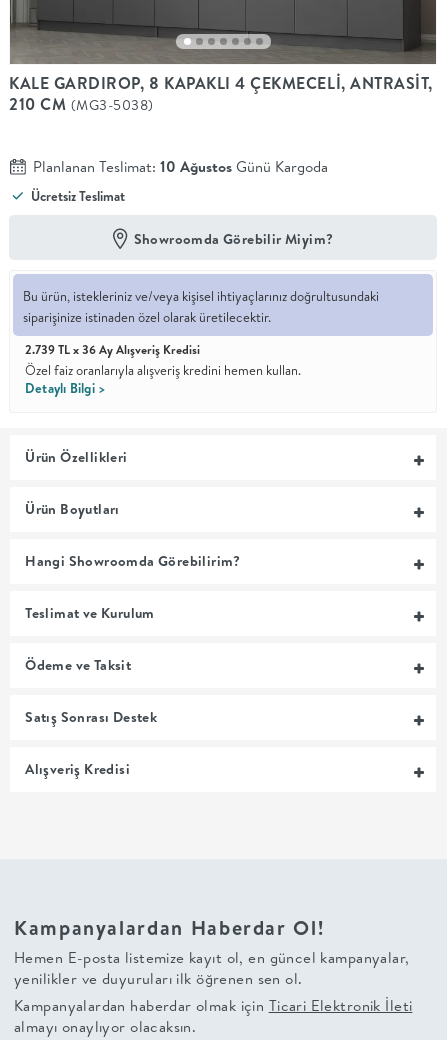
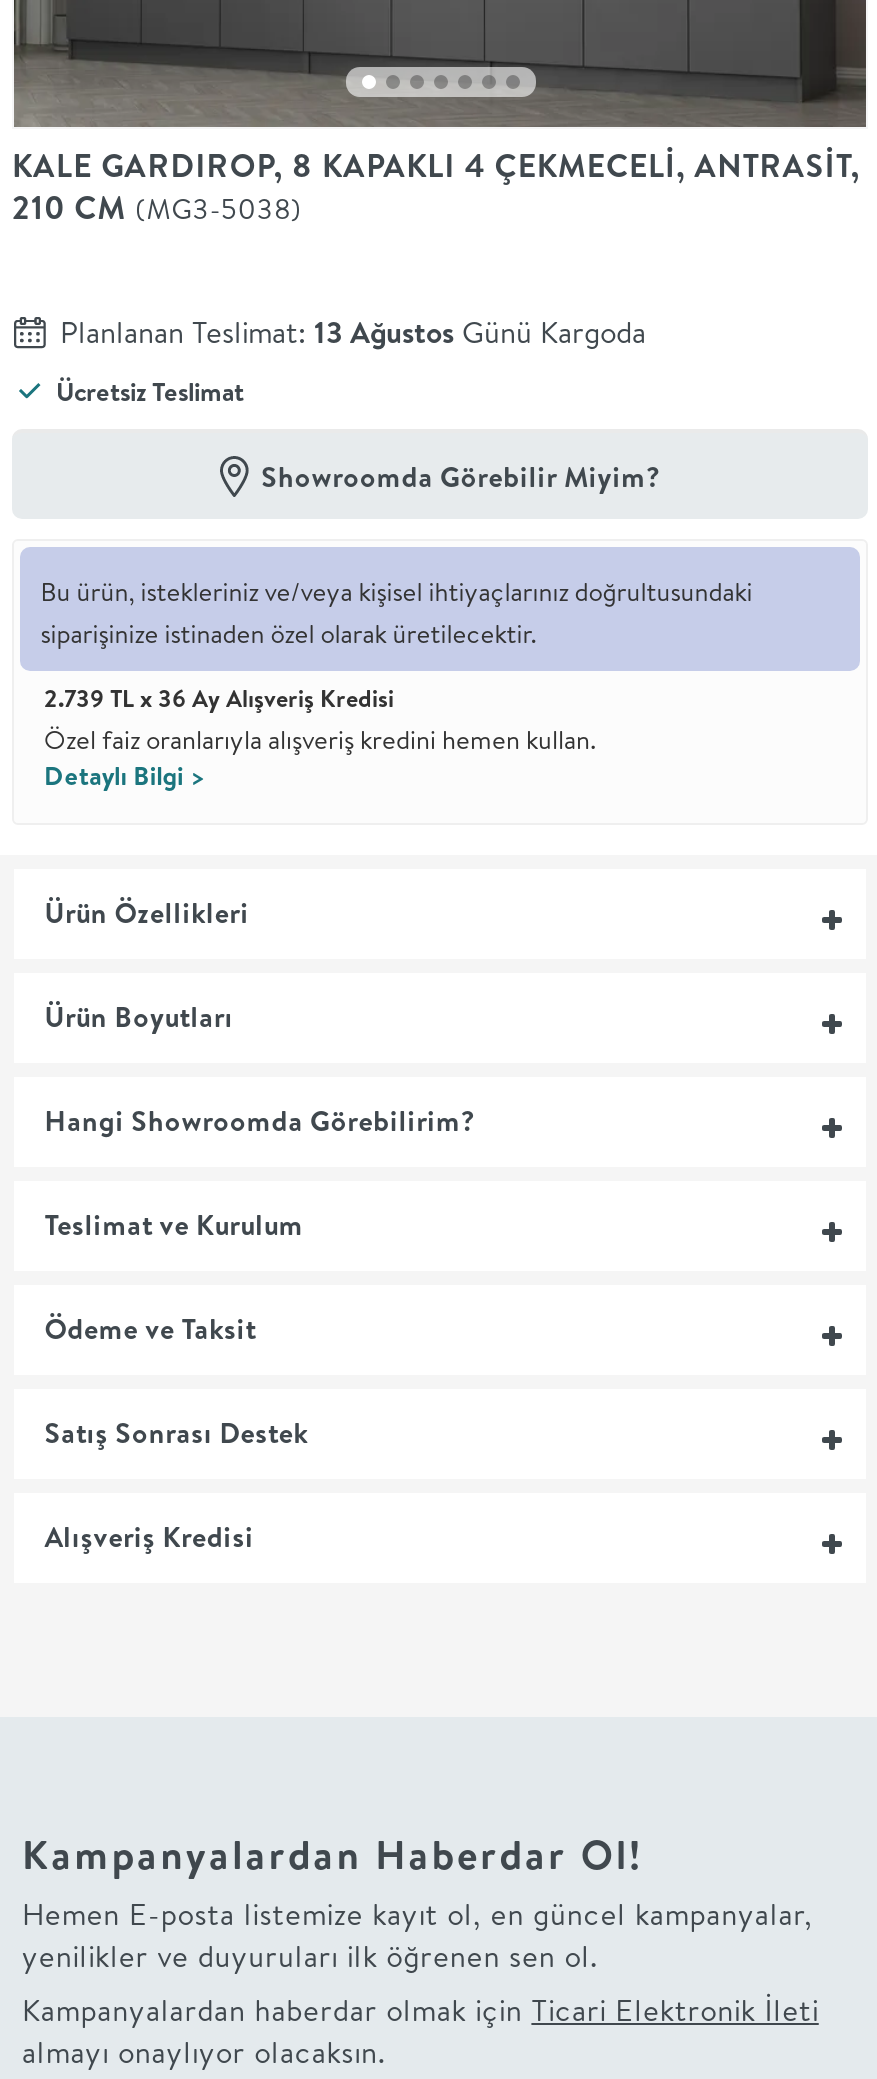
[33,156,328,177] Planlanan Teslimat: 10 Ağustos Günü Kargoda -> [60,311,646,353] Planlanan Teslimat: 13 Ağustos Günü Kargoda

